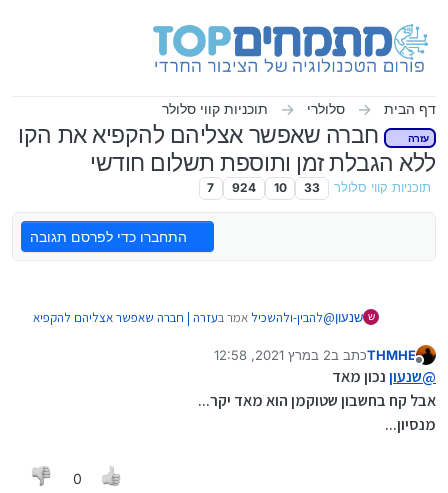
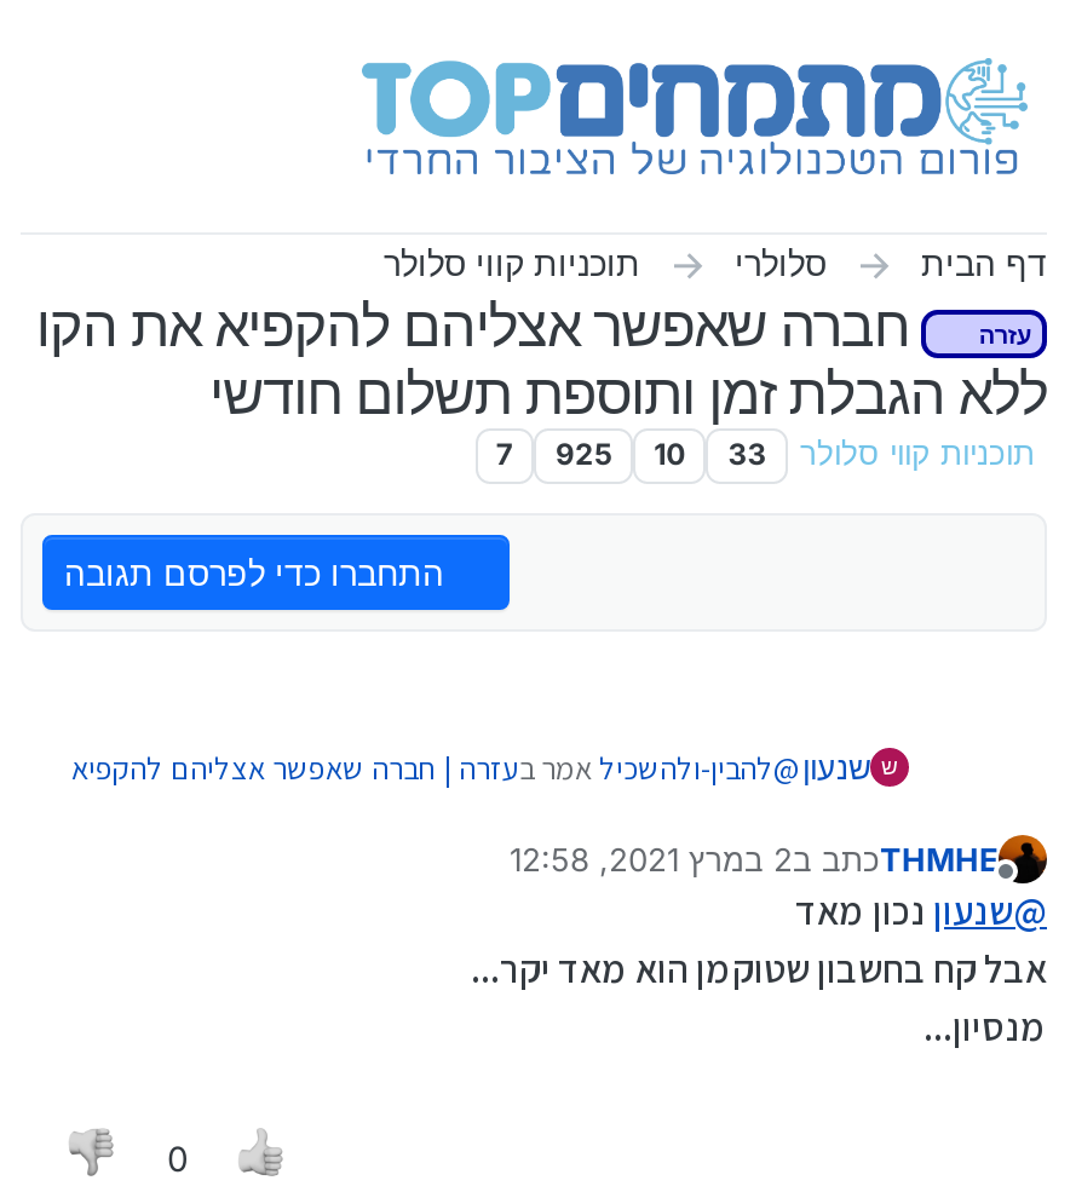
[207,180,431,195] תוכניות קווי סלולר 33 10 924 7 -> [496,437,1035,473] תוכניות קווי סלולר 33 10 925 7

